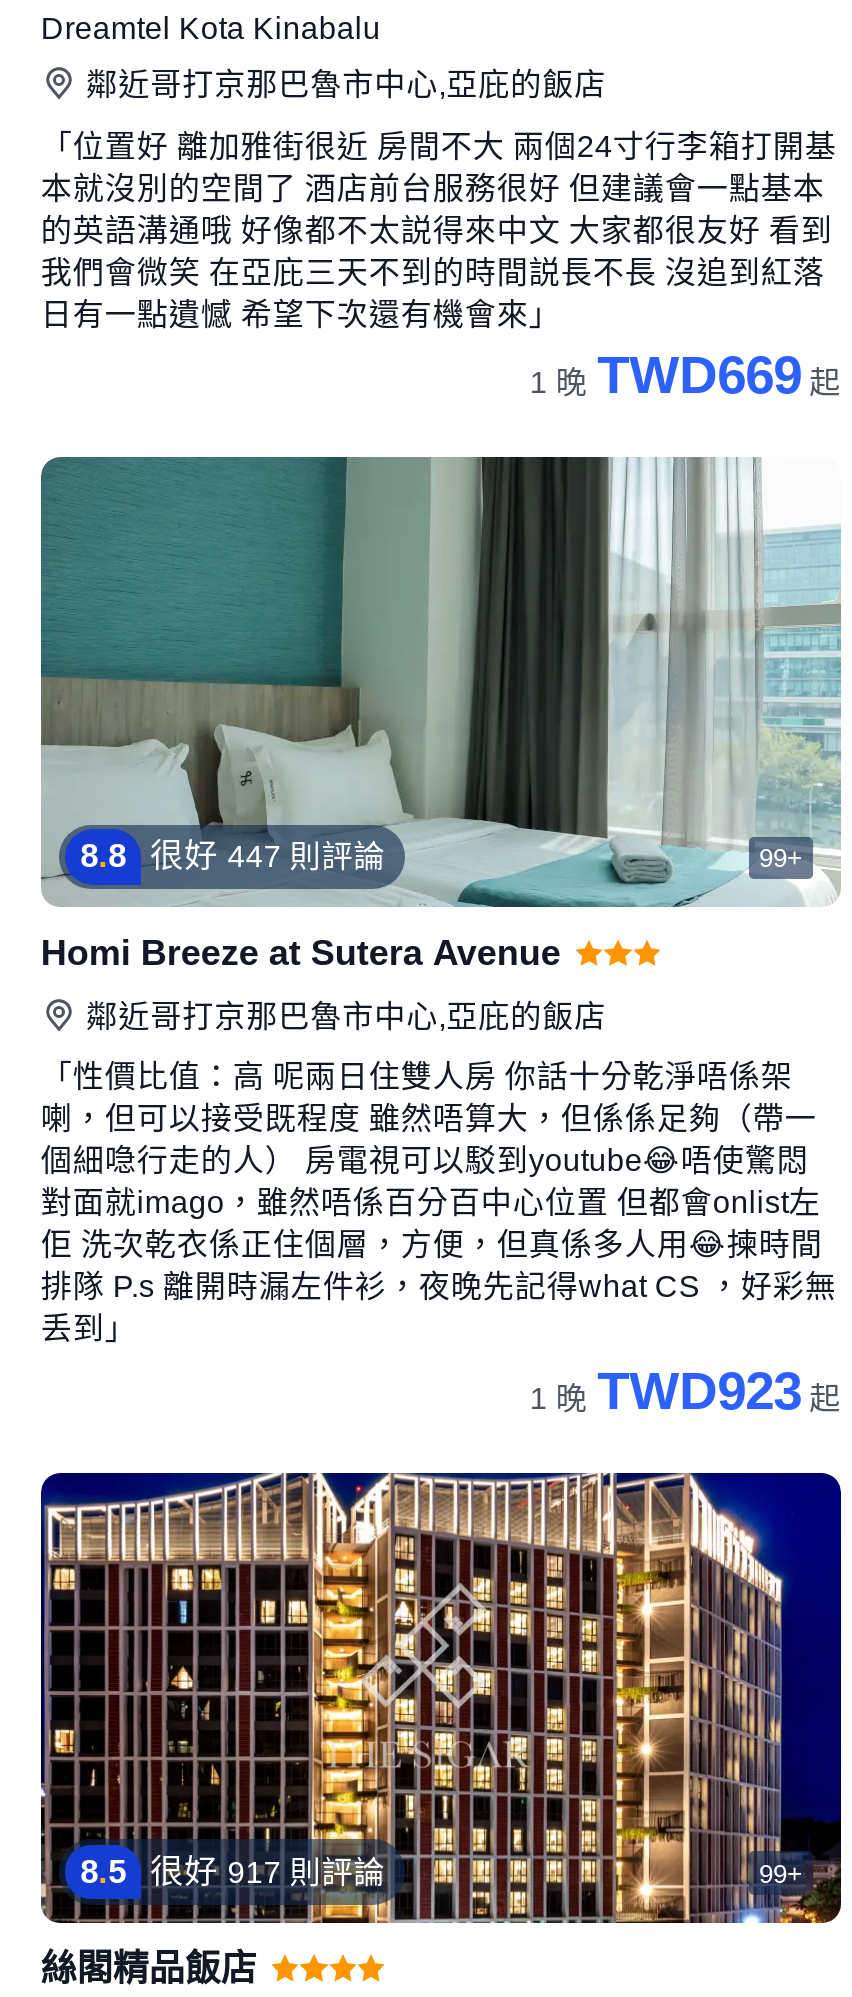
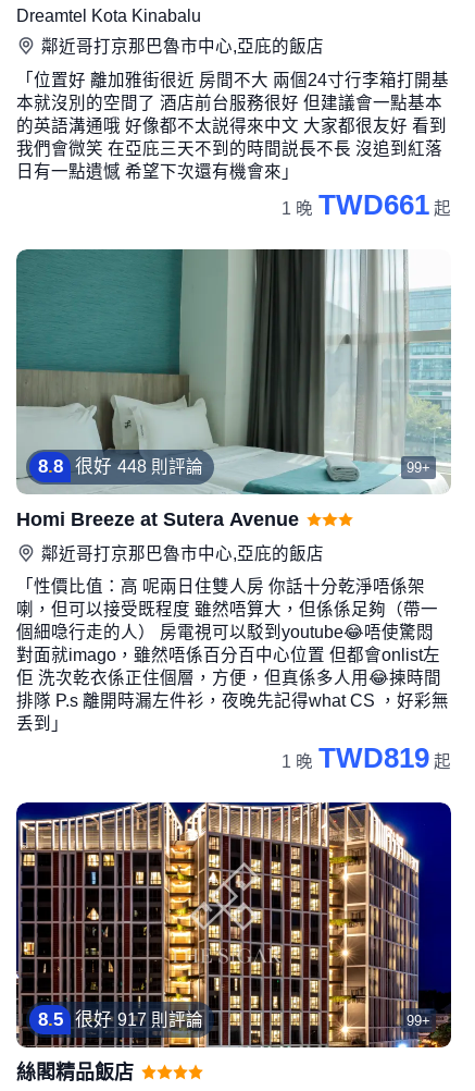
[530,346,841,406] 1 晚 TWD669起 -> [282,189,451,221] 1 晚 TWD661起
[80,837,385,875] 8.8 很好 447 則評論 -> [38,456,203,477] 8.8 很好 448 則評論
[530,1361,841,1421] 1 晚 TWD923起 -> [282,741,451,774] 1 晚 TWD819起

